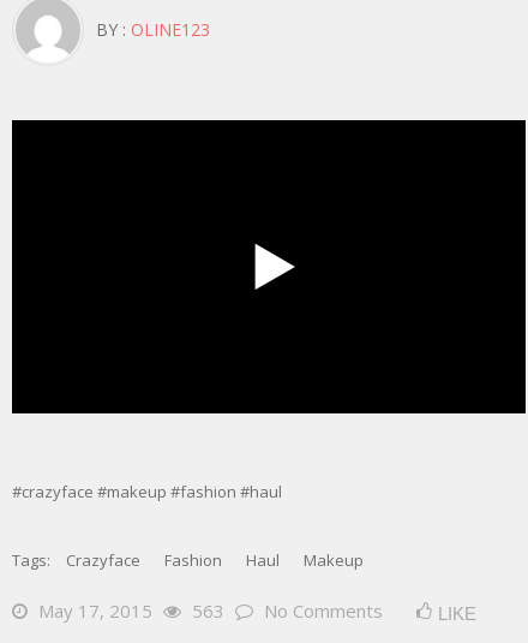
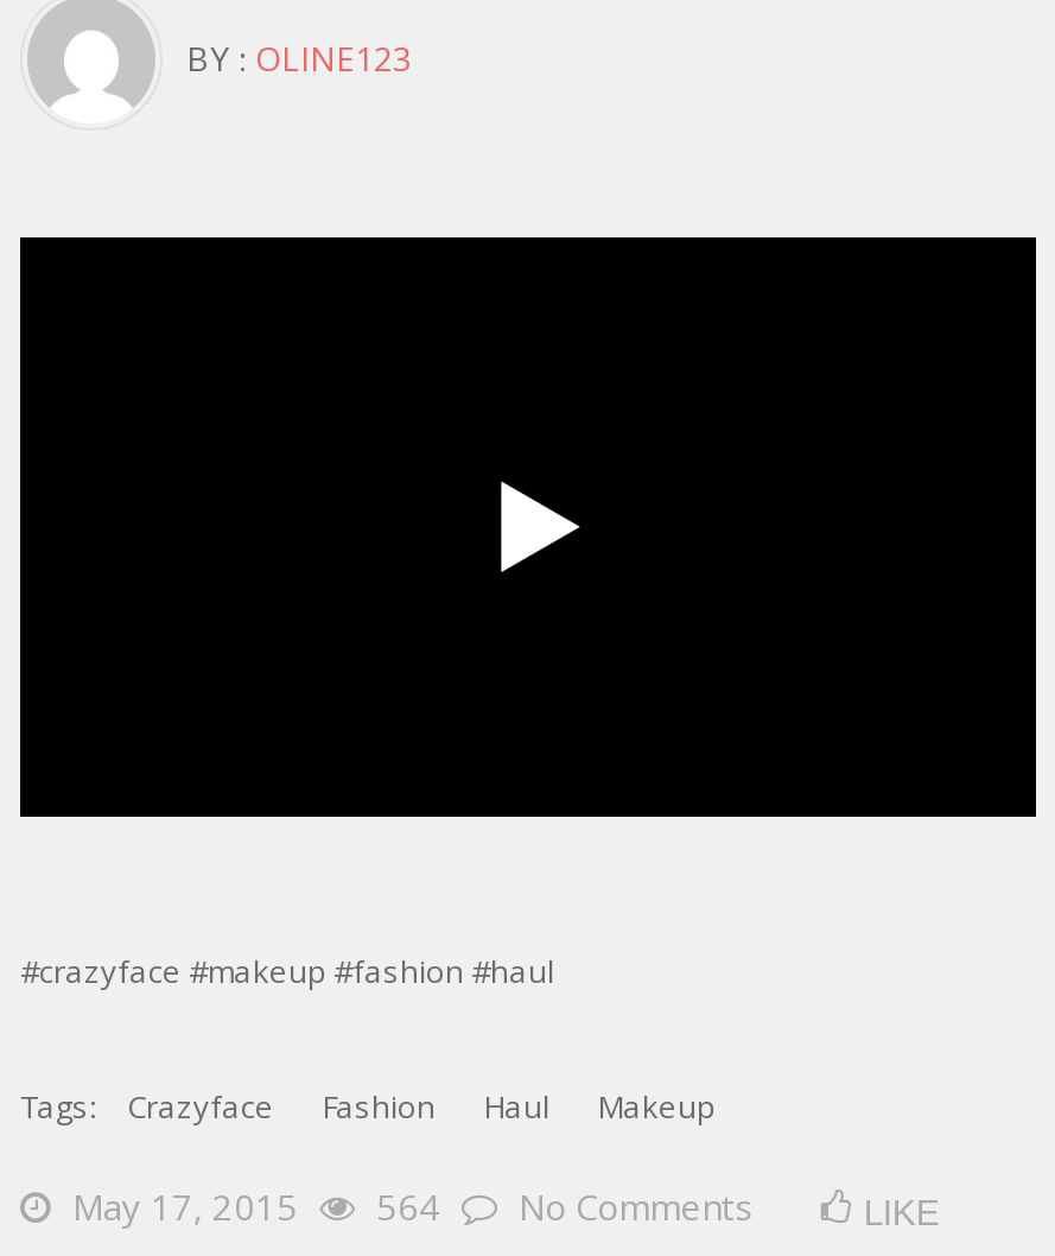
[38,599,383,623] May 17, 2015 563 No Comments -> [72,1183,754,1230] May 17, 2015 564 No Comments

